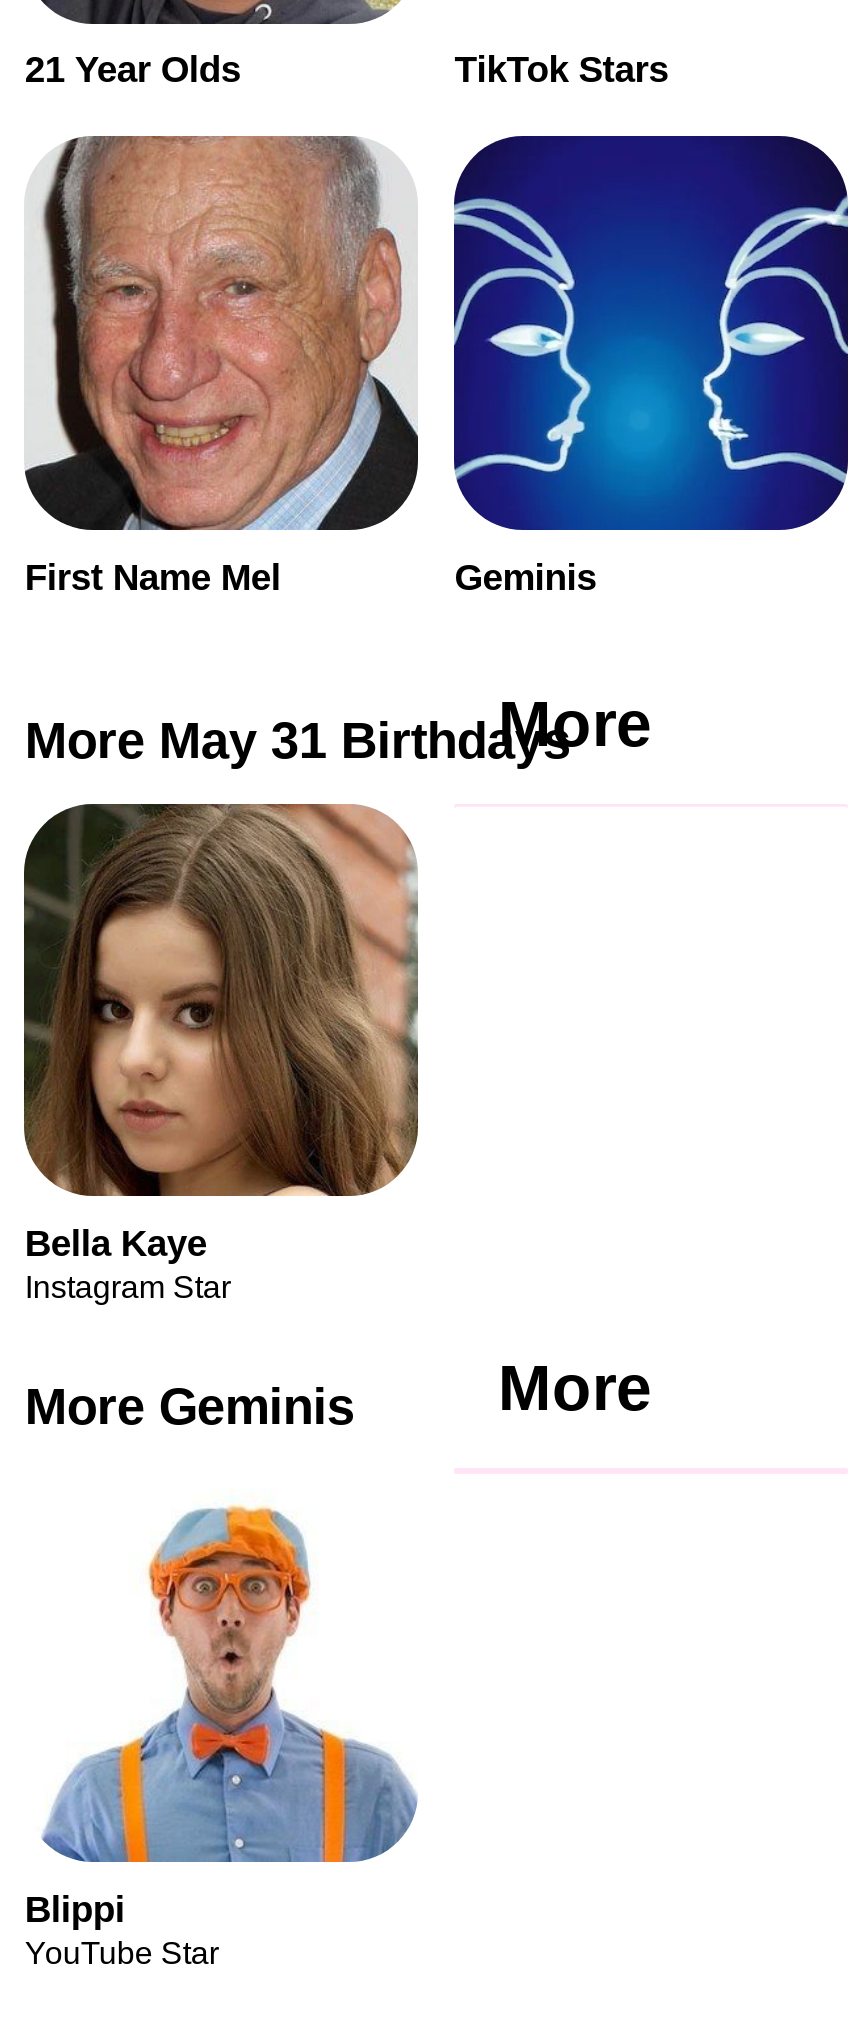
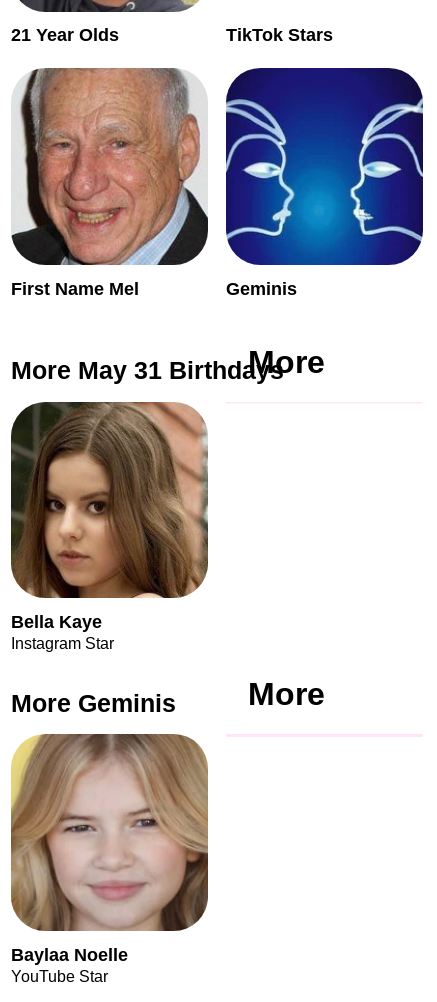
[24,1468,418,1929] [image] | Blippi -> [10,733,209,964] [image] | Baylaa Noelle

